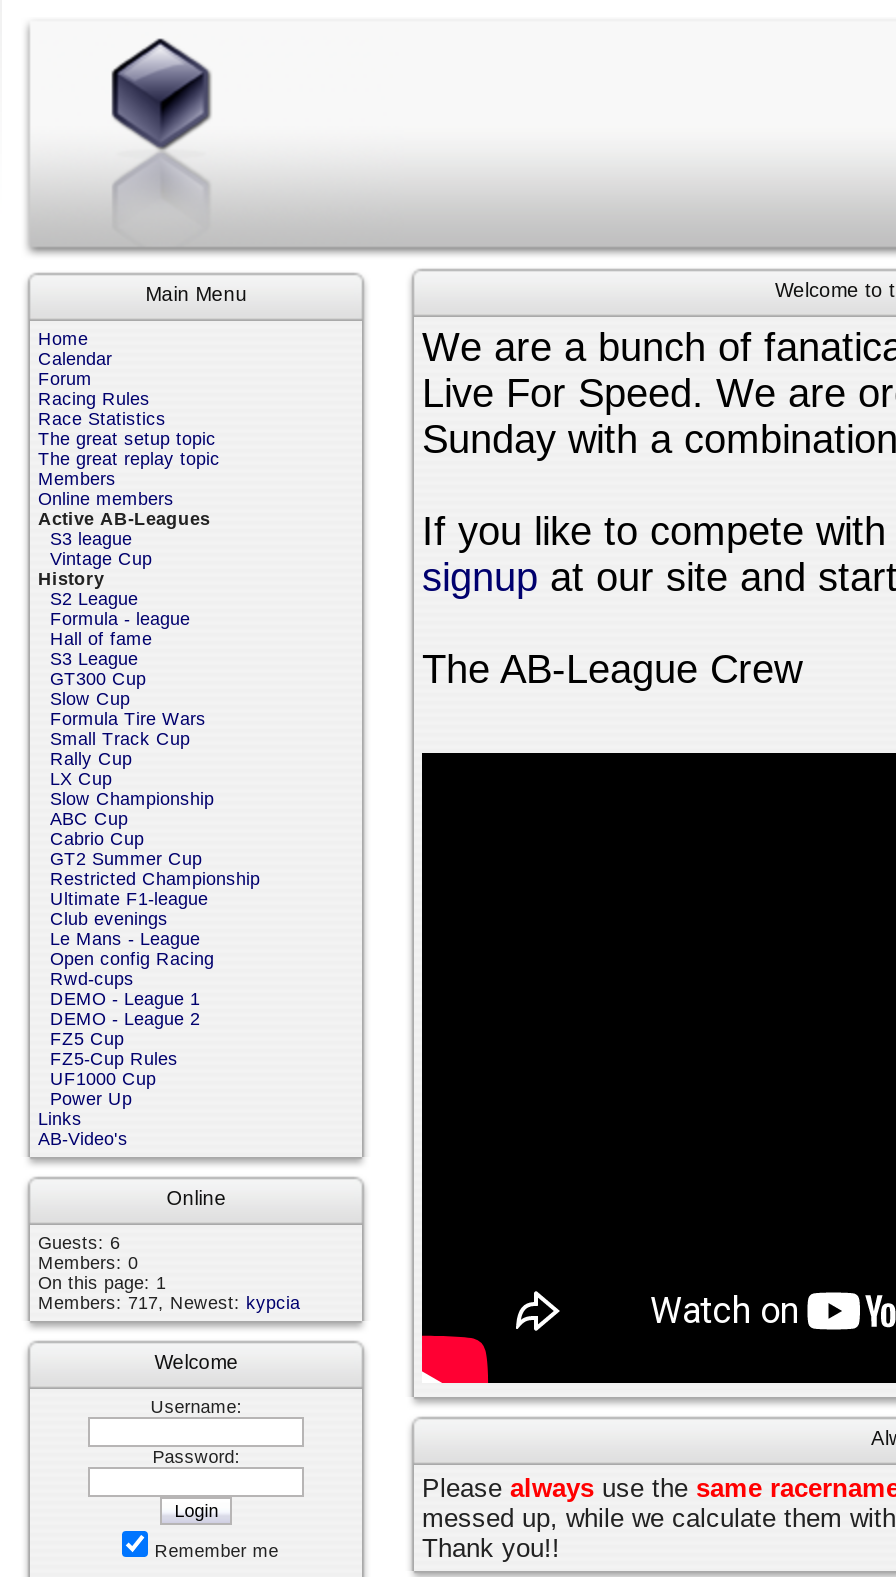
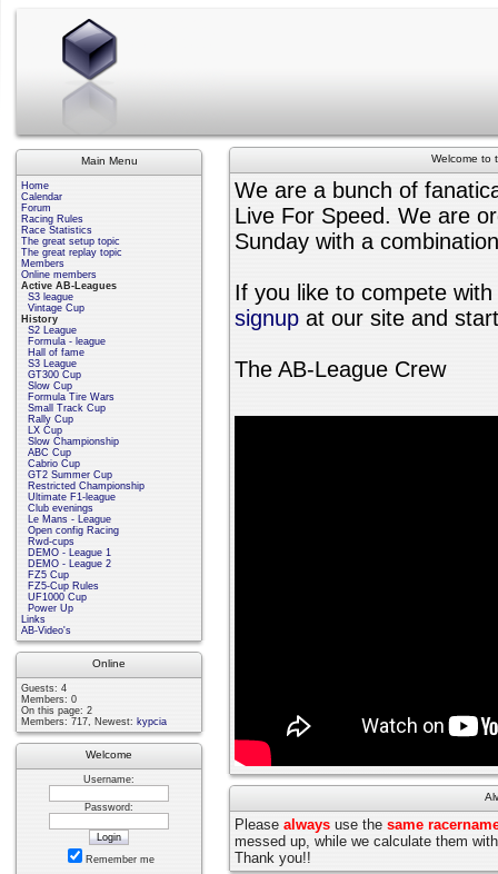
[38,1233,120,1253] Guests: 6 -> [21,683,67,694] Guests: 4
[38,1273,166,1293] On this page: 1 -> [21,705,92,716] On this page: 2

